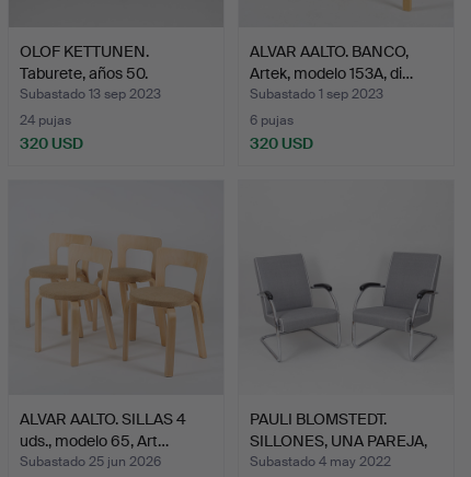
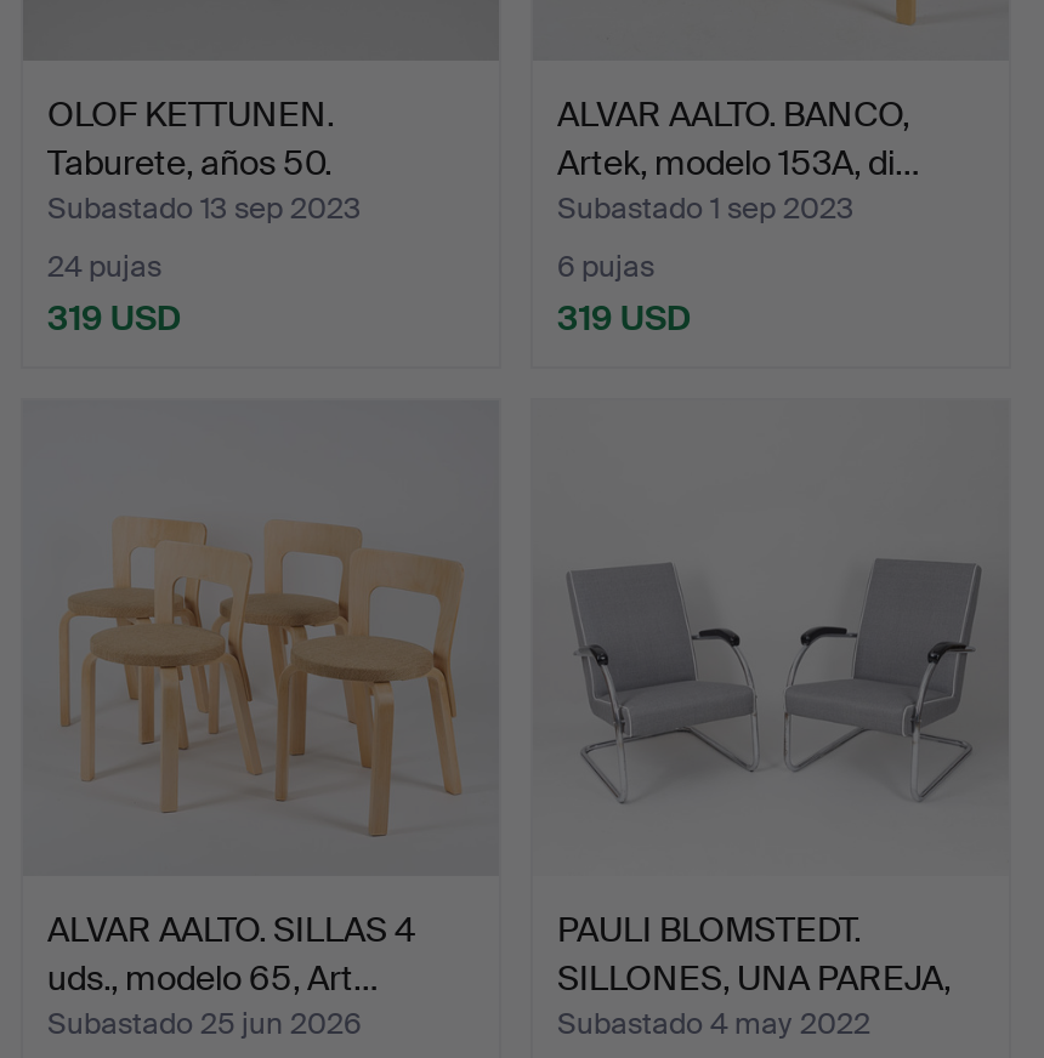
[20,133,83,153] 320 USD -> [47,296,181,339] 319 USD
[250,133,313,153] 320 USD -> [557,296,691,339] 319 USD

